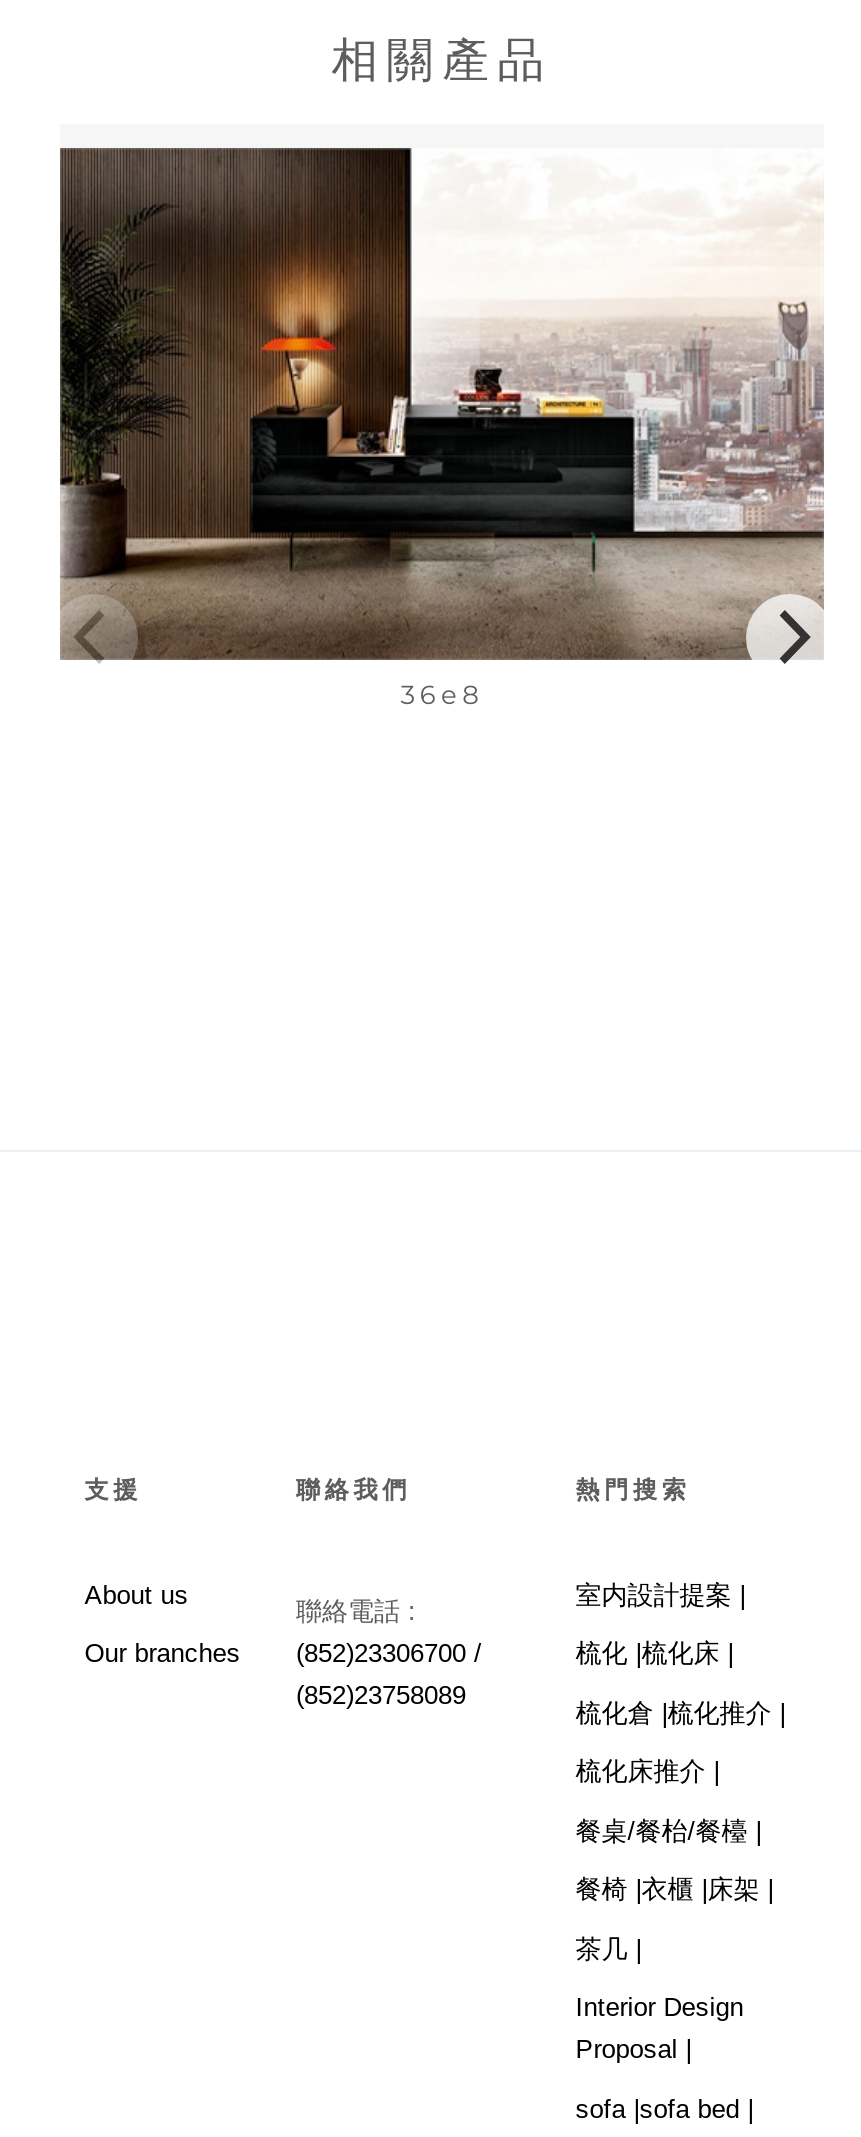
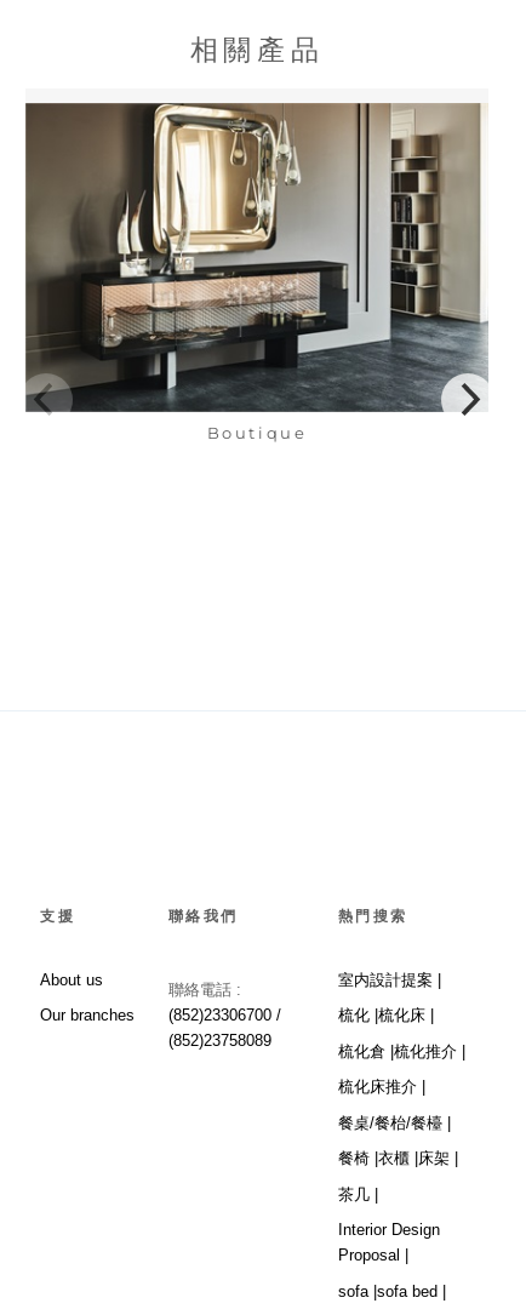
[60,148,826,709] [image] | 36e8 -> [25,102,488,442] [image] | Boutique

